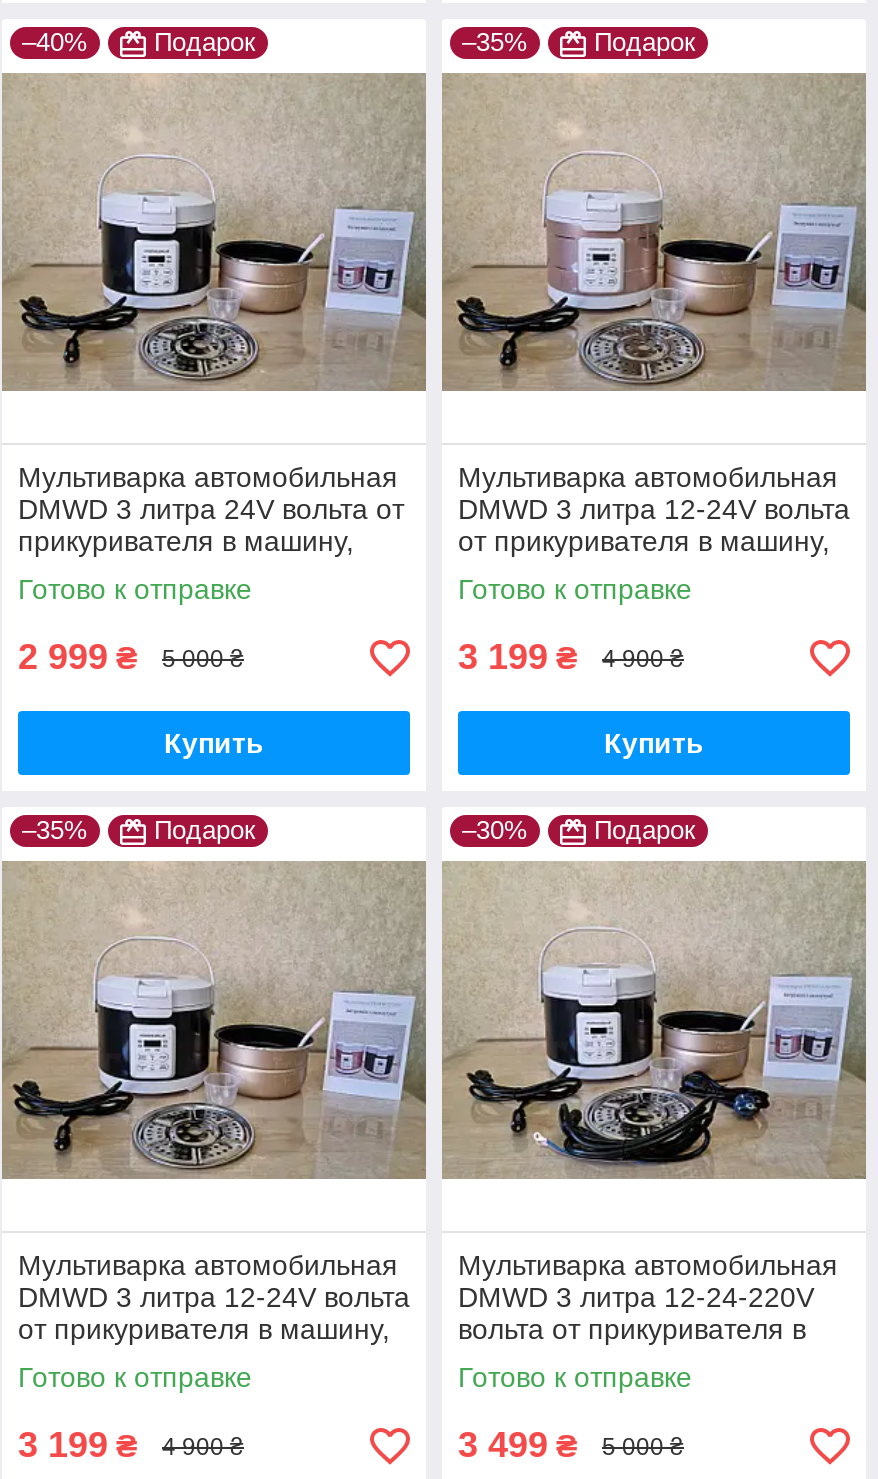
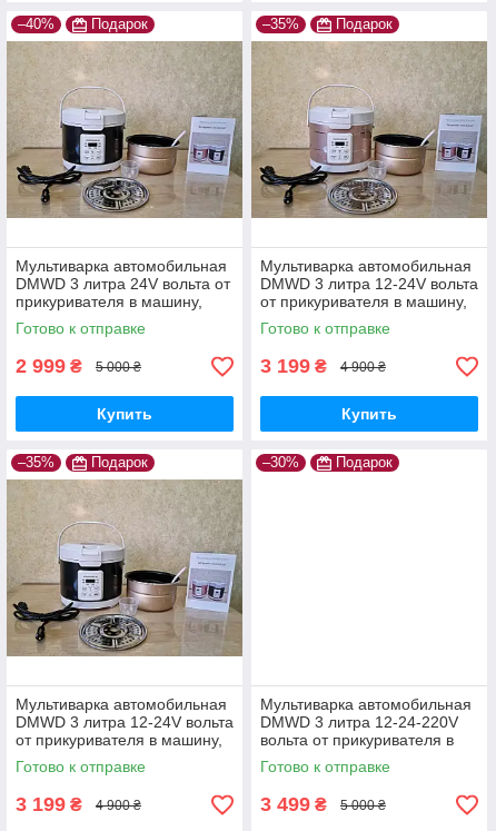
[440,859,868,1181] [image] -> none

